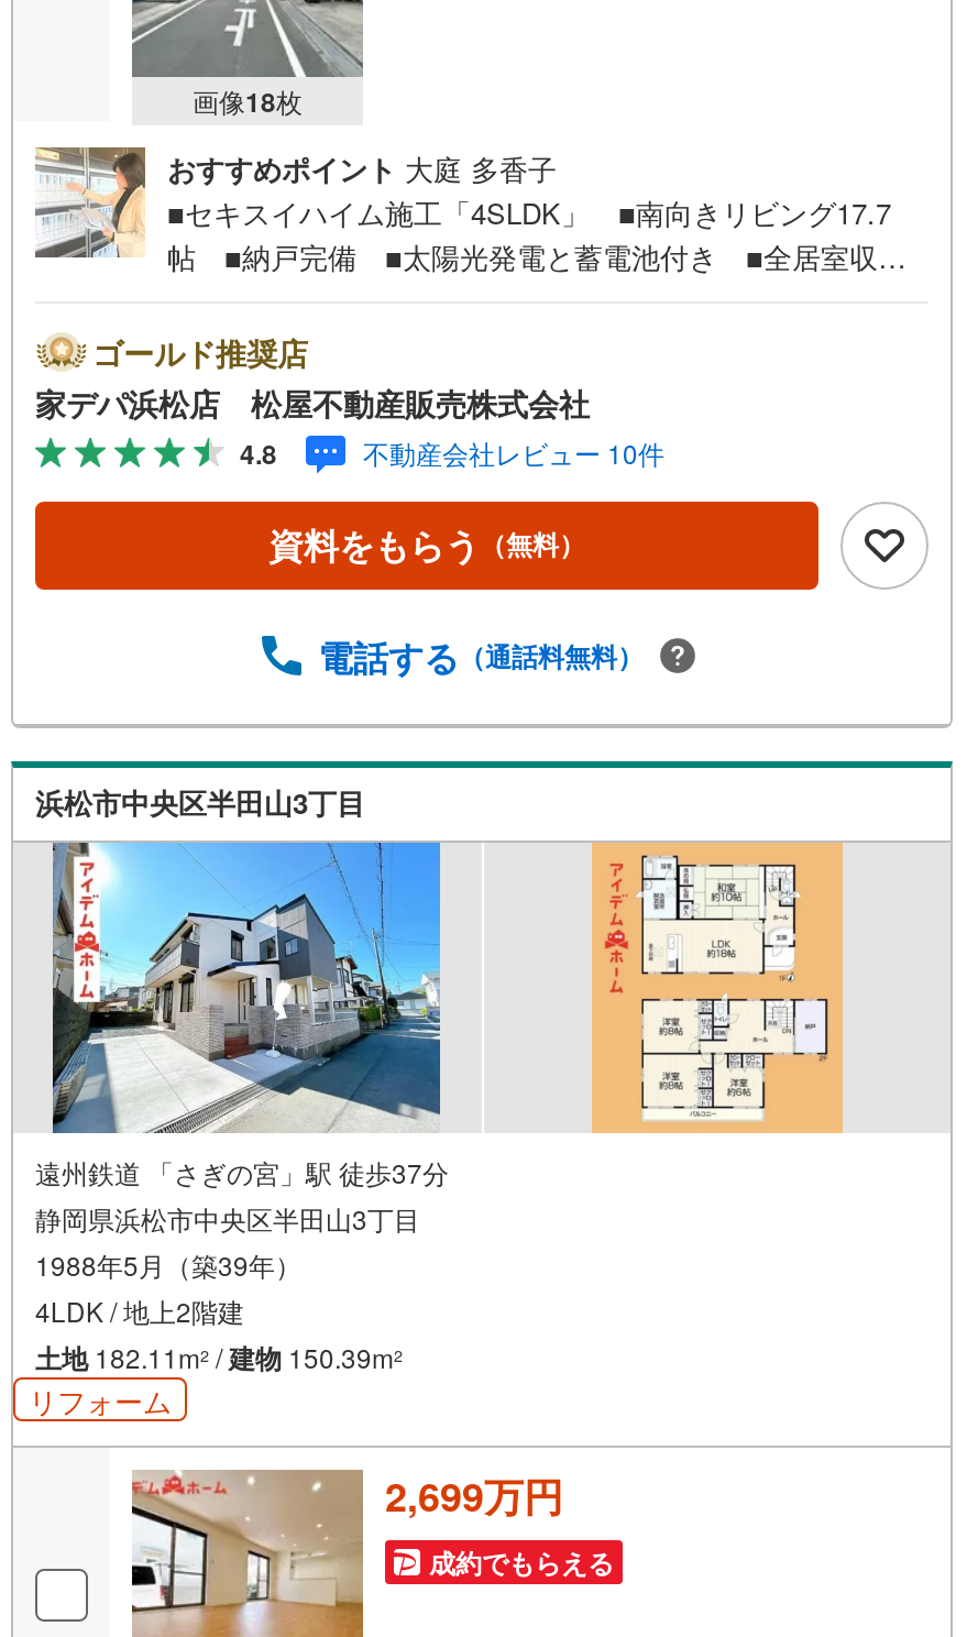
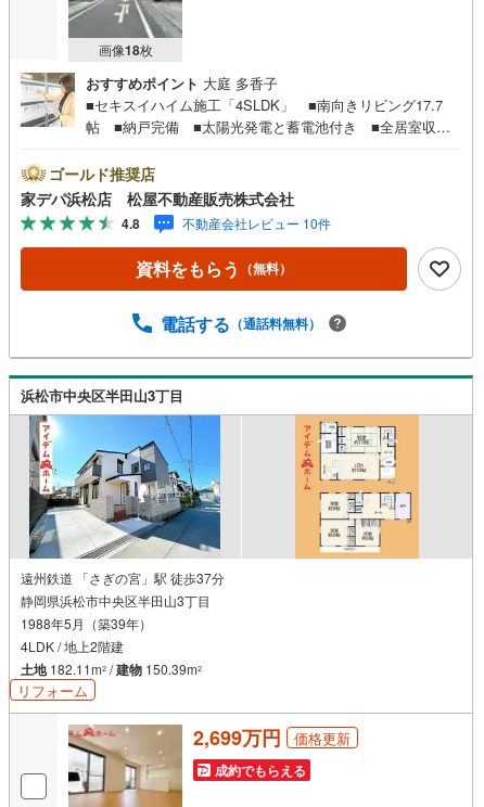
none -> [294,728,351,748] 価格更新

